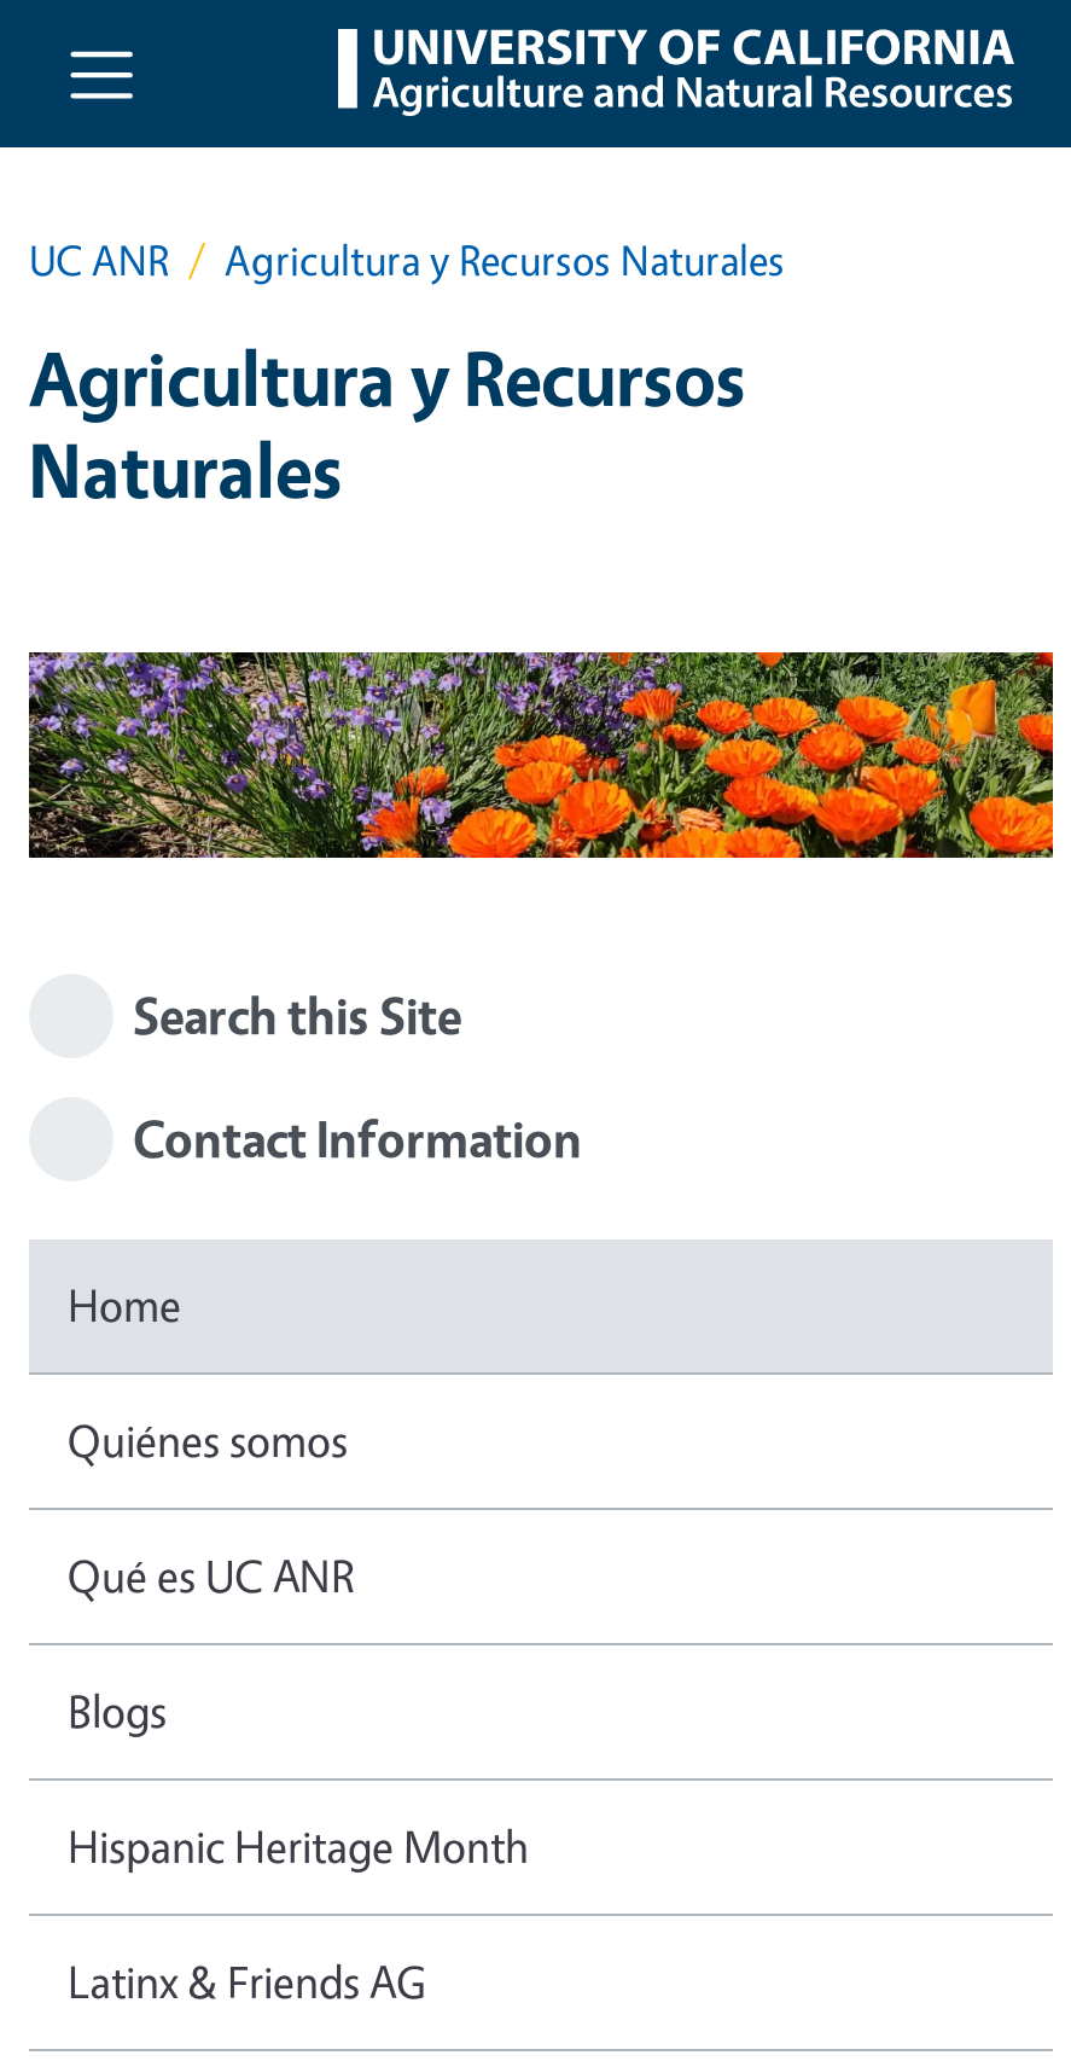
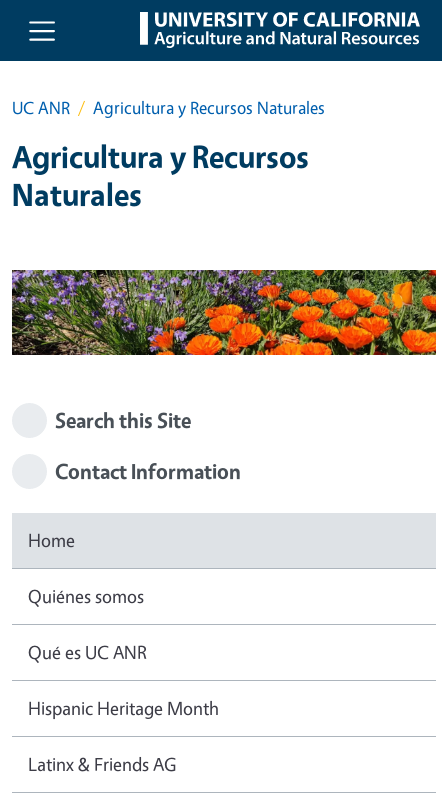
[68,1681,167,1739] Blogs -> none

